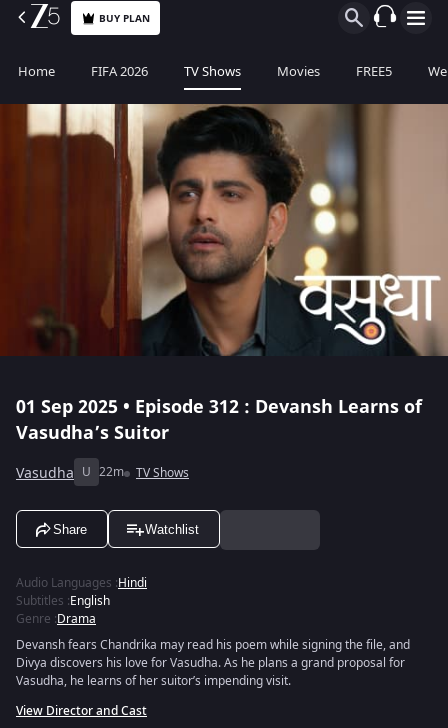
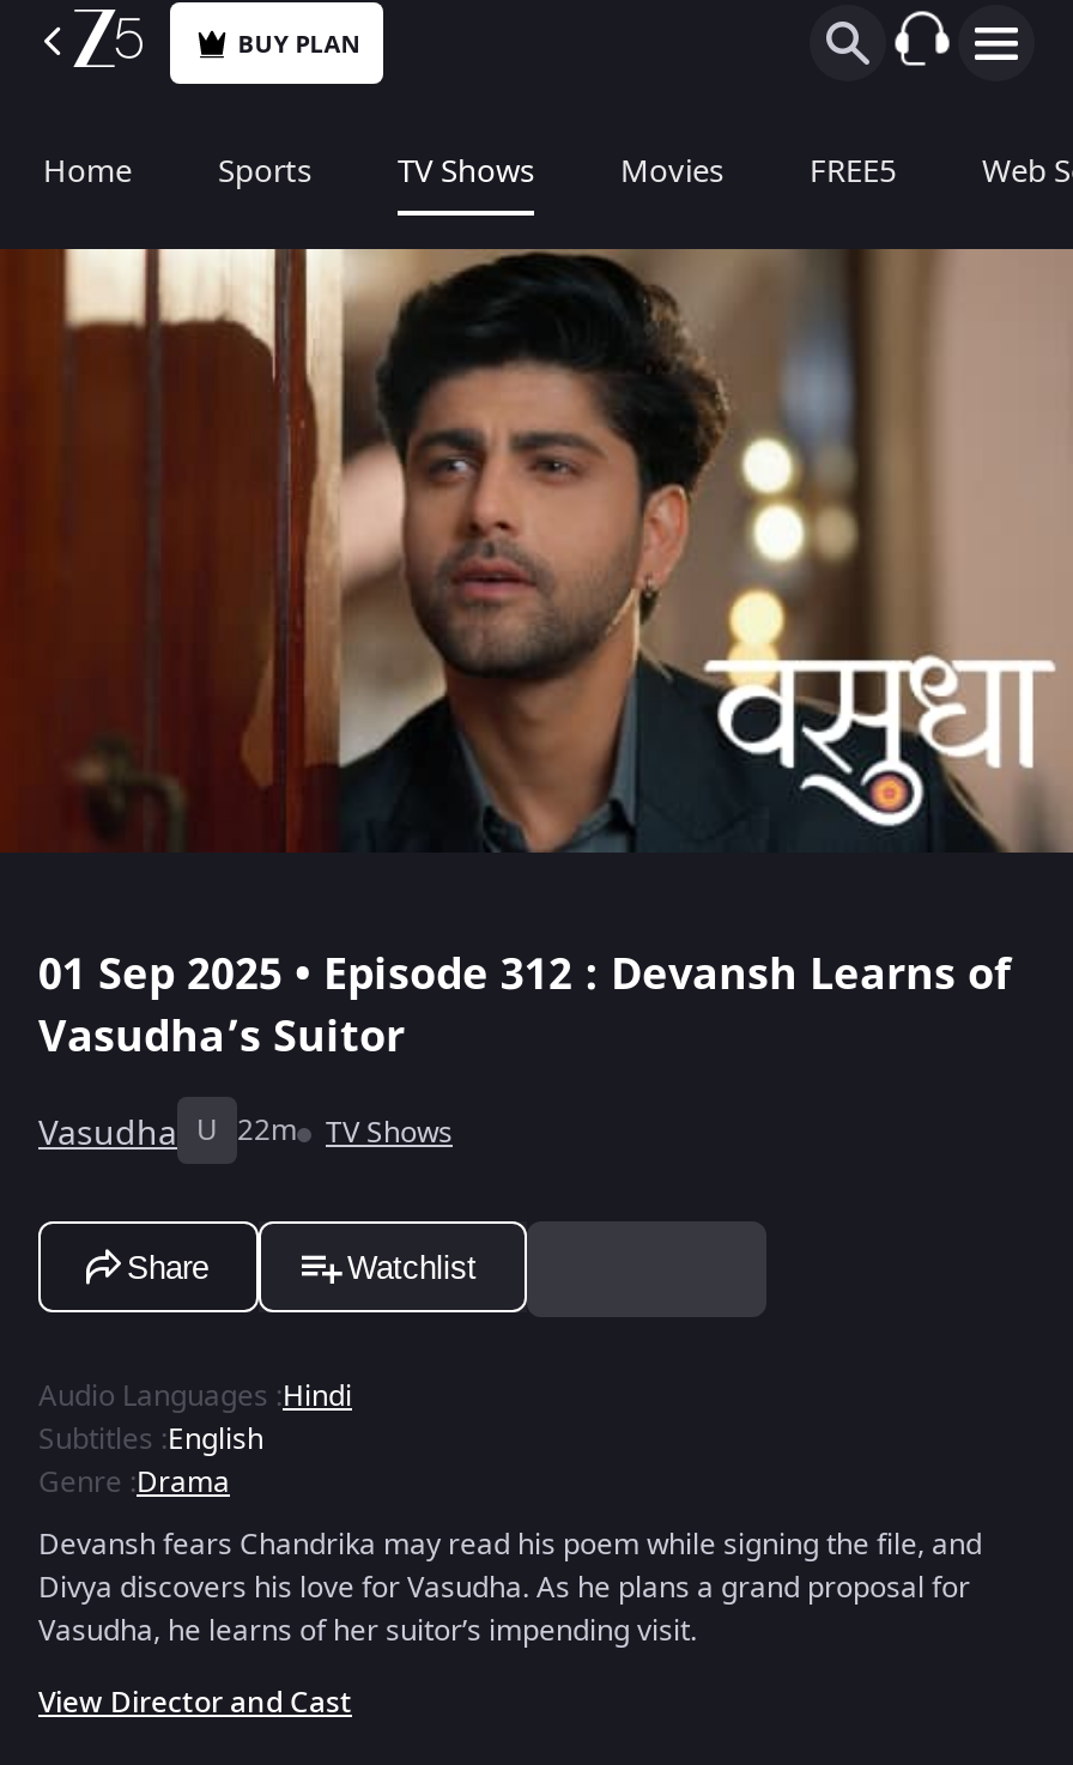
[91,62,148,81] FIFA 2026 -> [218,148,311,194] Sports

